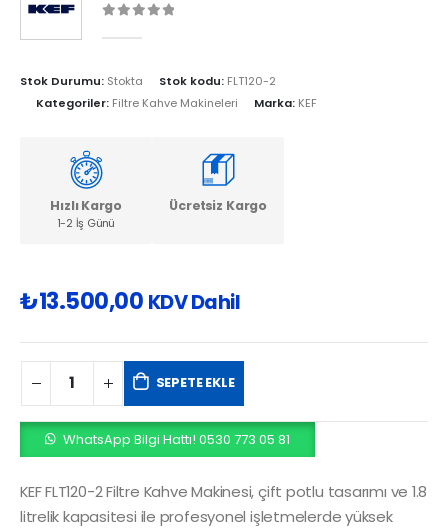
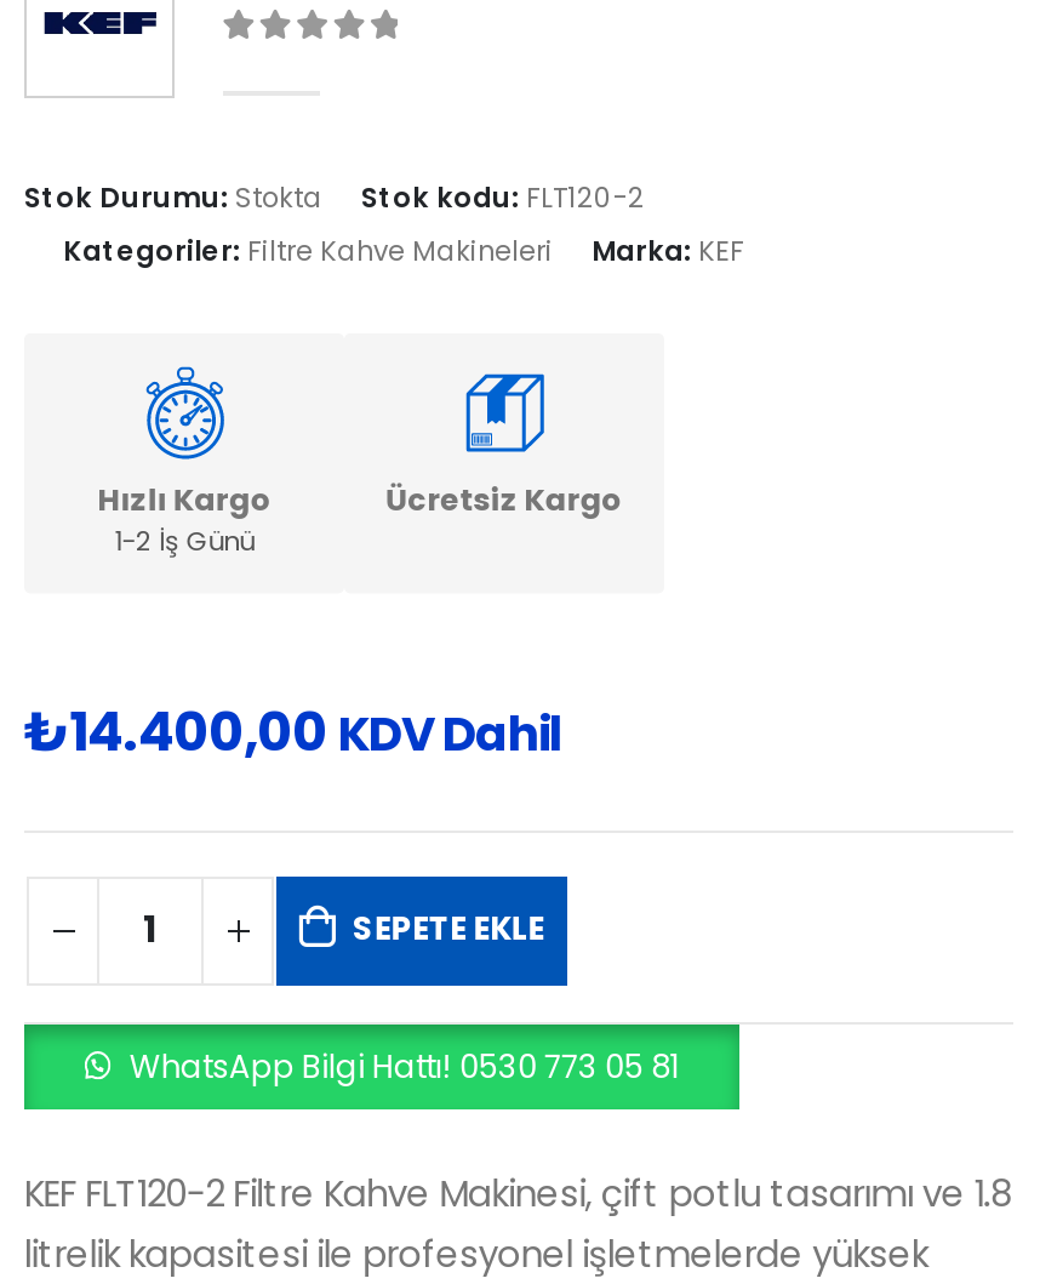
[20,286,240,317] ₺13.500,00 KDV Dahil -> [24,695,562,770] ₺14.400,00 KDV Dahil

